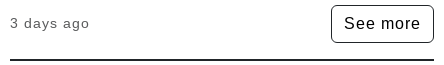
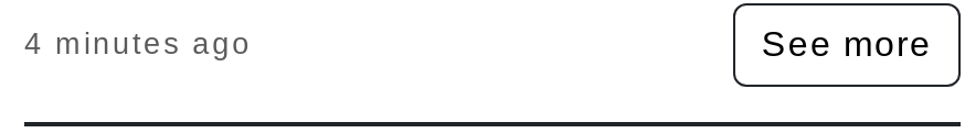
[10,15,90,30] 3 days ago -> [24,26,252,59] 4 minutes ago

